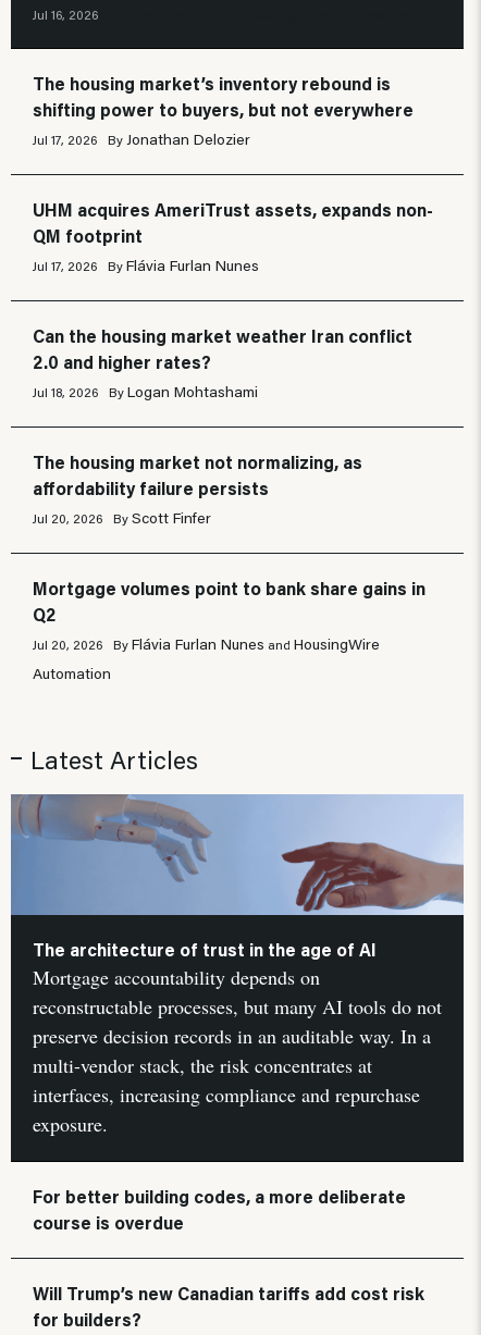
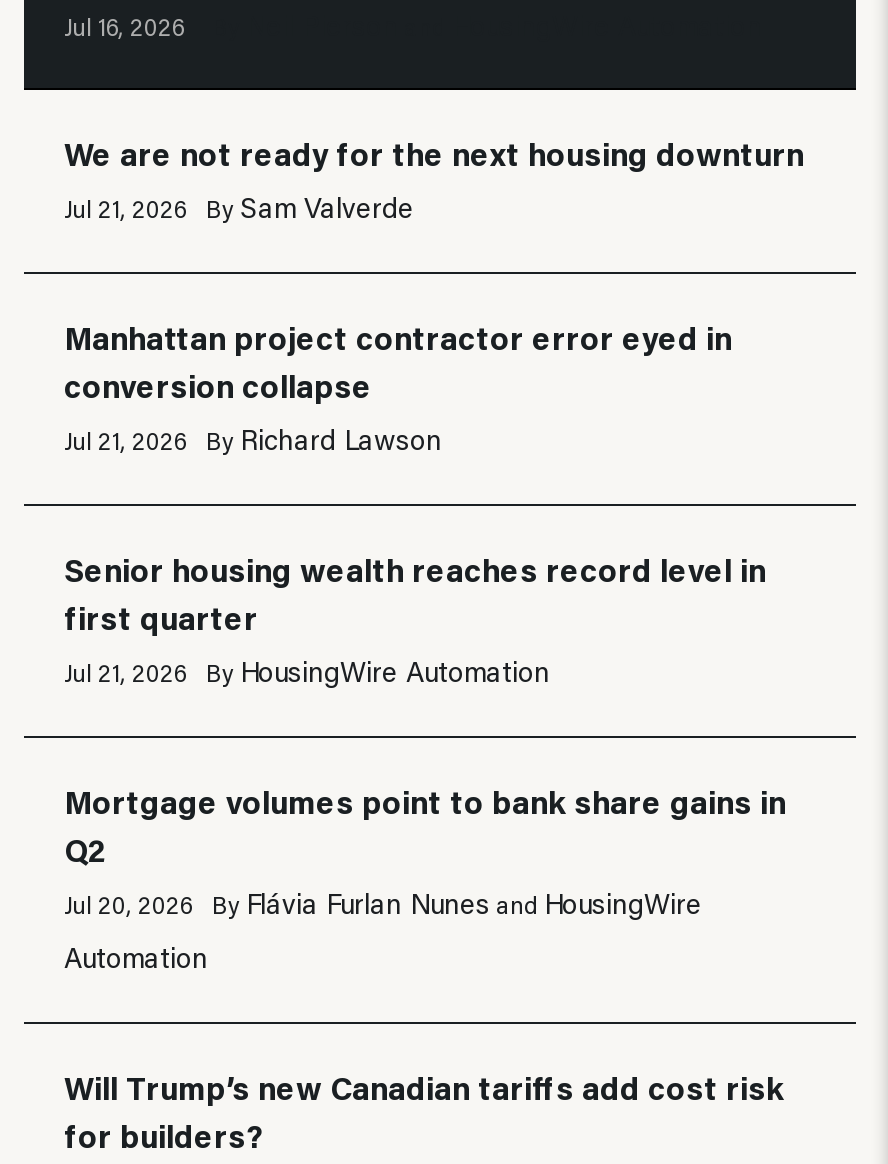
[33,72,433,527] The housing market’s inventory rebound is | shifting power to buyers, but not everywhere | Jul 17, 2026 | By Jonathan Delozier | UHM acquires AmeriTrust assets, expands non- | QM footprint | Jul 17, 2026 | By Flávia Furlan Nunes | Can the housing market weather Iran conflict | 2.0 and higher rates? | Jul 18, 2026 | By Logan Mohtashami | The housing market not normalizing, as | affordability failure persists | Jul 20, 2026 | By Scott Finfer -> [64,132,812,690] We are not ready for the next housing downturn | Jul 21, 2026 | By Sam Valverde | Manhattan project contractor error eyed in | conversion collapse | Jul 21, 2026 | By Richard Lawson | Senior housing wealth reaches record level in | first quarter | Jul 21, 2026 | By HousingWire Automation
[30,743,198,776] Latest Articles -> none
[10,793,465,1234] [image] | The architecture of trust in the age of AI | Mortgage accountability depends on | reconstructable processes, but many AI tools do not | preserve decision records in an auditable way. In a | multi-vendor stack, the risk concentrates at | interfaces, increasing compliance and repurchase | exposure. | For better building codes, a more deliberate | course is overdue -> none

